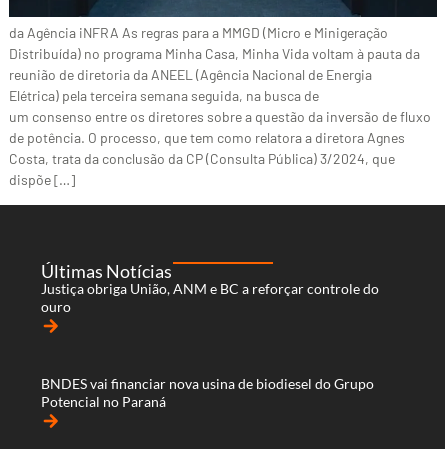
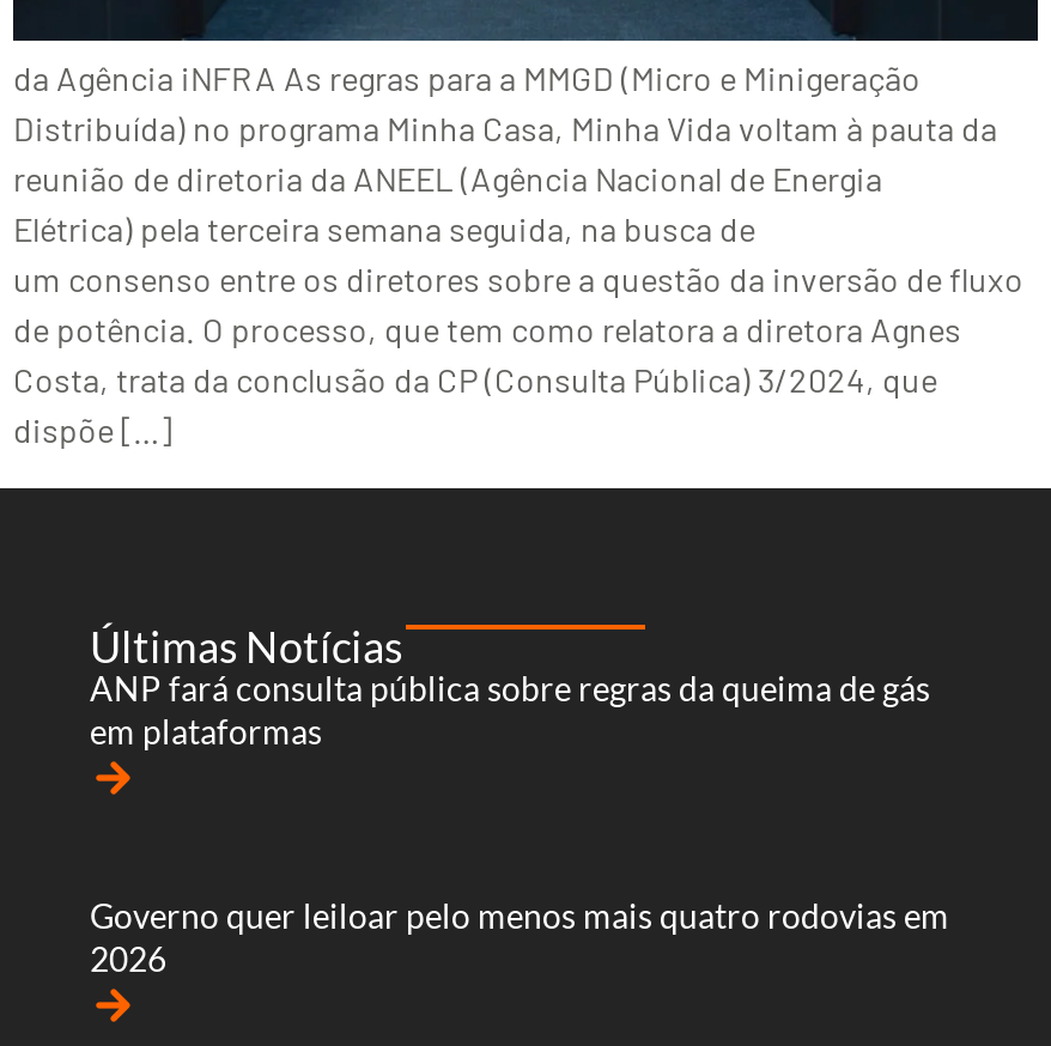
[41,279,379,314] Justiça obriga União, ANM e BC a reforçar controle do | ouro -> [90,669,930,753] ANP fará consulta pública sobre regras da queima de gás | em plataformas
[41,374,374,409] BNDES vai financiar nova usina de biodiesel do Grupo | Potencial no Paraná -> [90,896,949,980] Governo quer leiloar pelo menos mais quatro rodovias em | 2026

